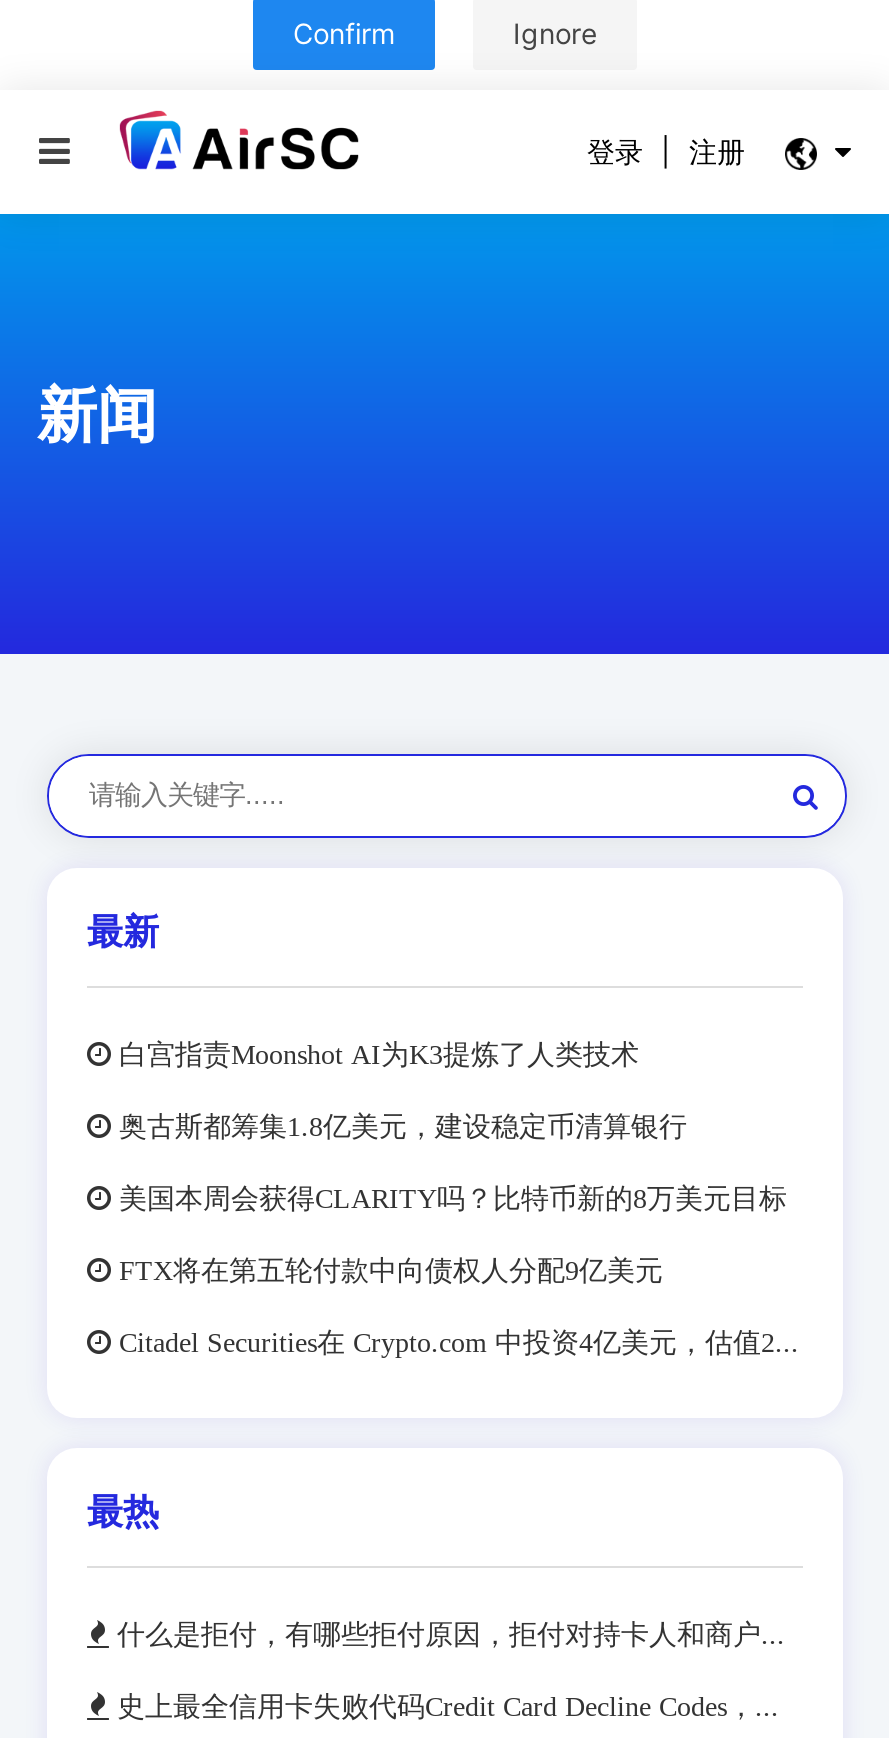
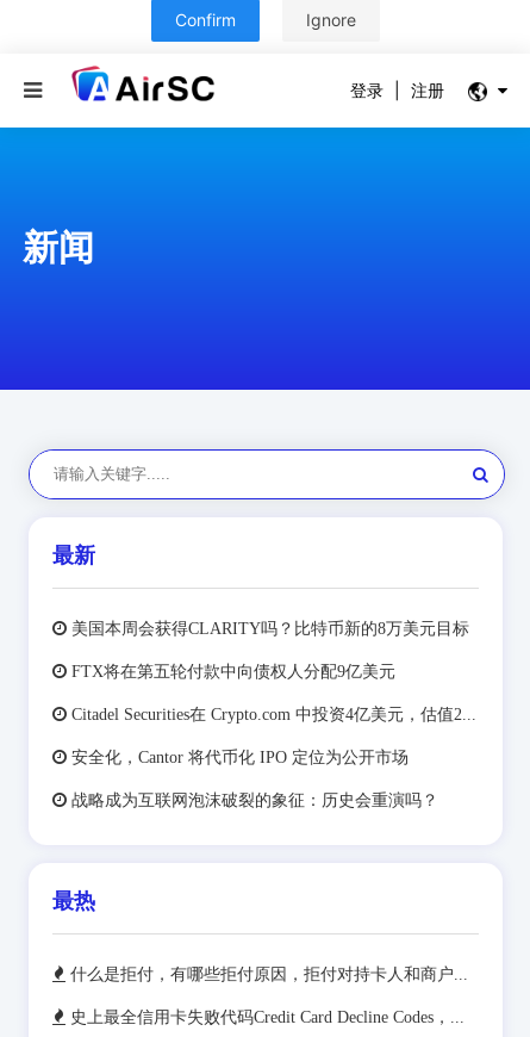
[111,1040,687,1140] 白宫指责Moonshot AI为K3提炼了人类技术 | 奥古斯都筹集1.8亿美元，建设稳定币清算银行 -> none
moved [111,1184,787,1284] -> [67,620,469,679]: 美国本周会获得CLARITY吗？比特币新的8万美元目标 | FTX将在第五轮付款中向债权人分配9亿美元
none -> [67,749,438,808] 安全化，Cantor 将代币化 IPO 定位为公开市场 | 战略成为互联网泡沫破裂的象征：历史会重演吗？

